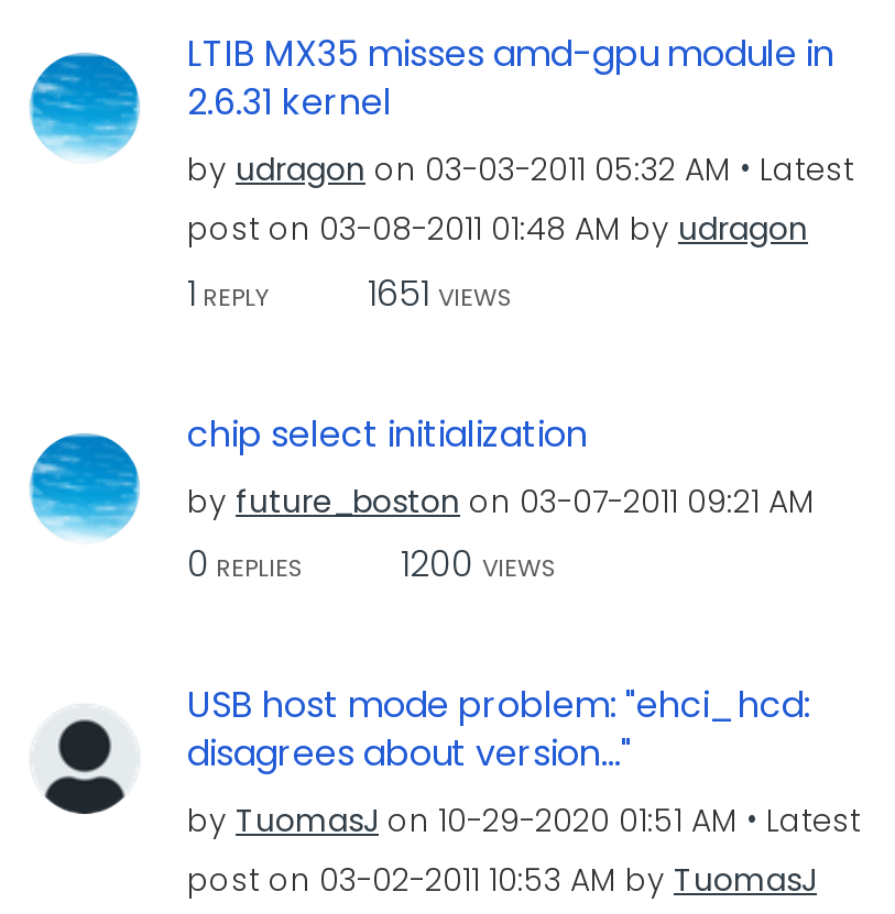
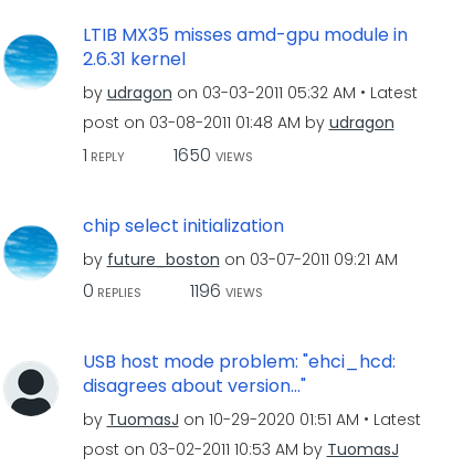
[187,267,513,318] 1 REPLY 1651 VIEWS -> [82,142,252,167] 1 REPLY 1650 VIEWS
[401,539,557,590] 1200 VIEWS -> [190,278,262,304] 1196 VIEWS

